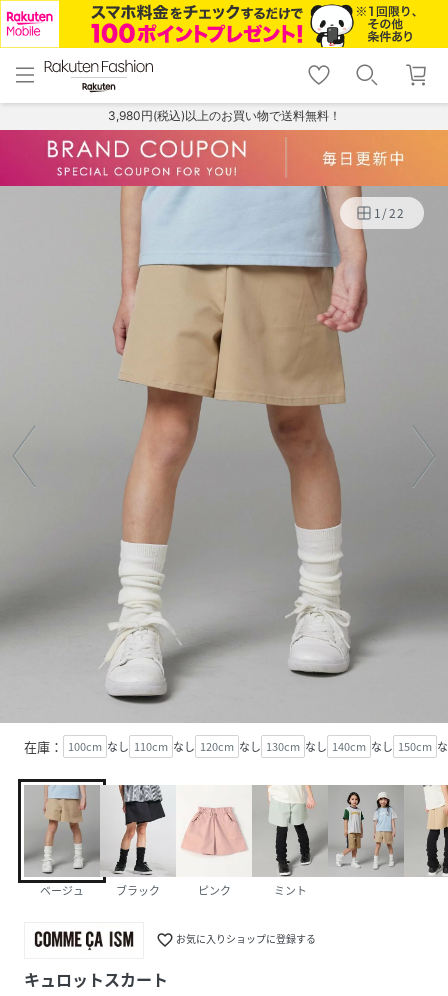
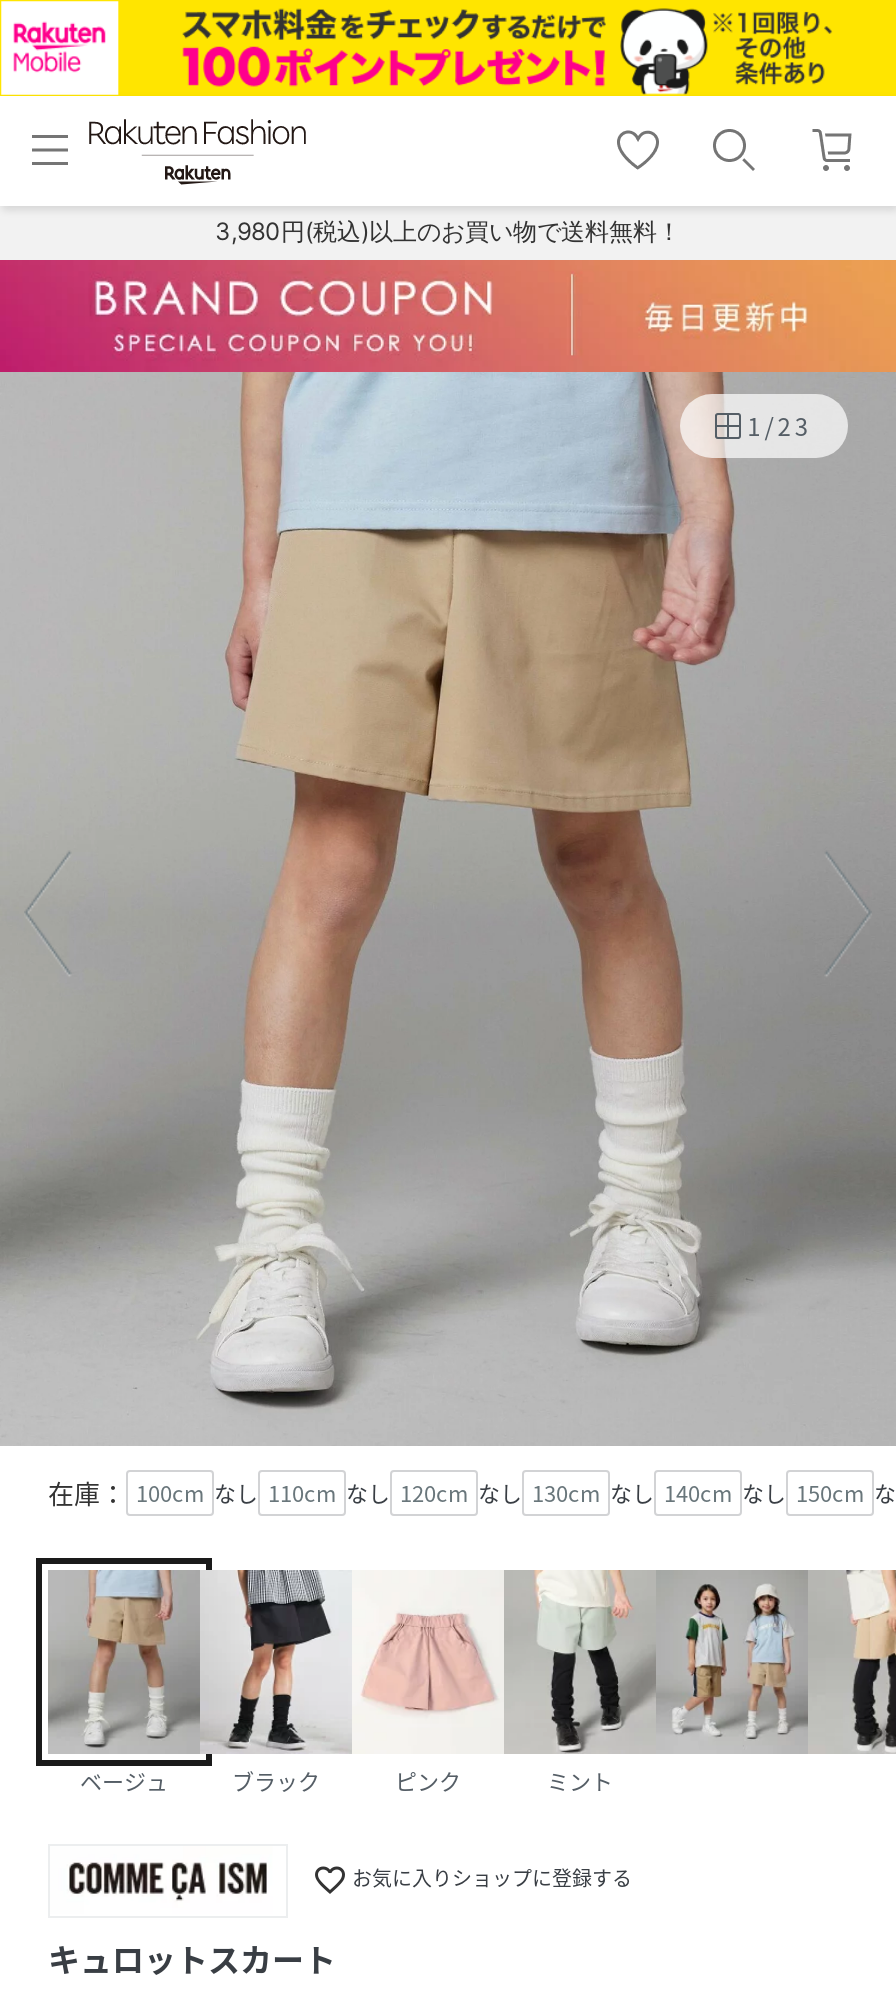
[374,204,406,222] 1 /22 -> [747,408,812,444] 1 /23

